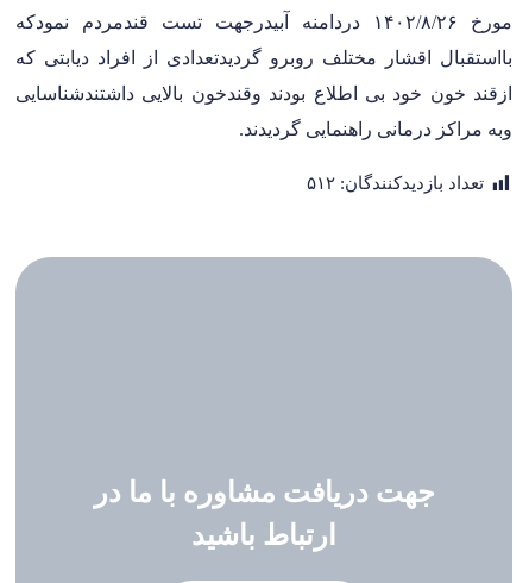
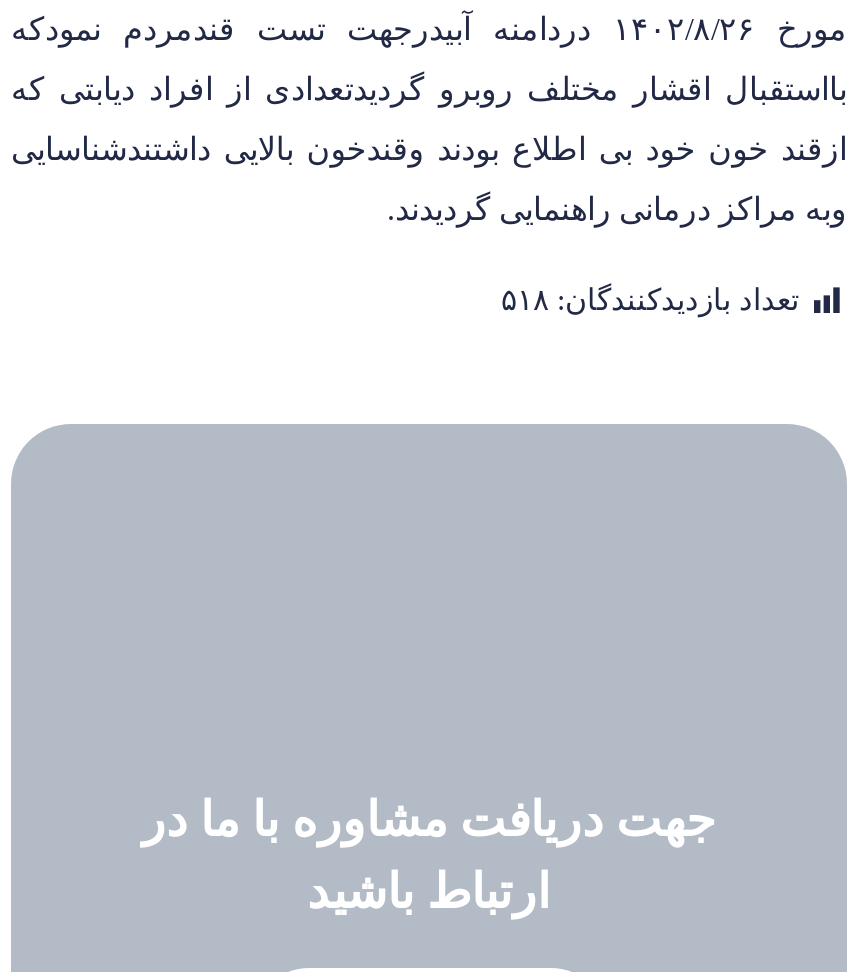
[307,174,484,193] تعداد بازدیدکنندگان: ۵۱۲ -> [501,284,799,316] تعداد بازدیدکنندگان: ۵۱۸

